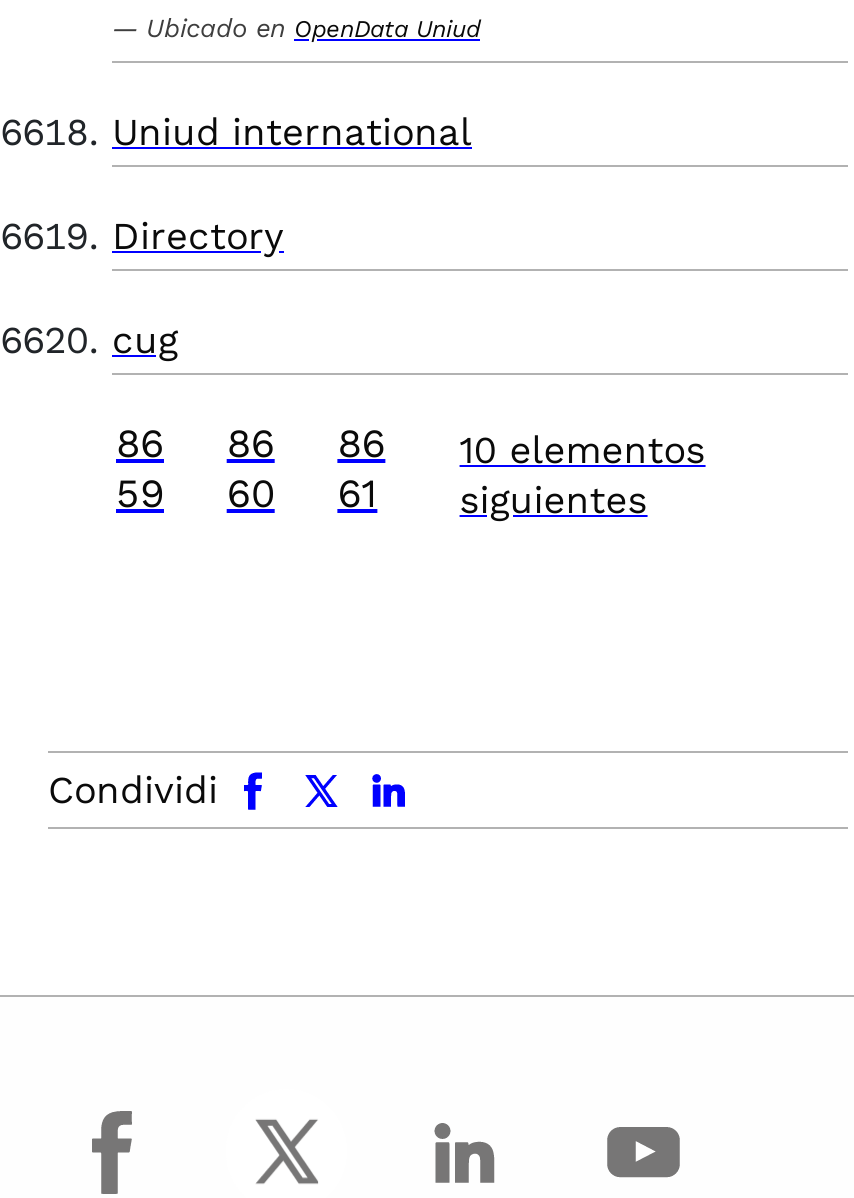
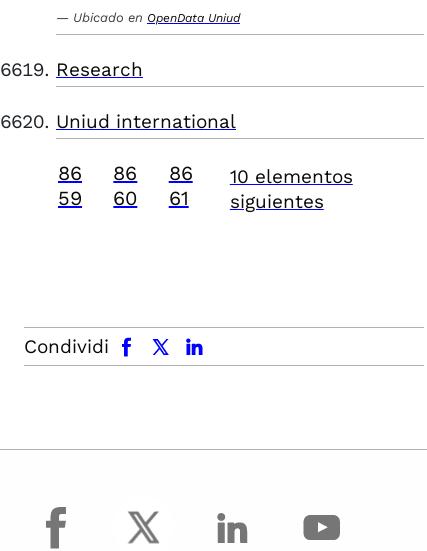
none -> [56,58,143,81] Research
moved [112,109,472,155] -> [56,110,236,133]: Uniud international
[112,213,284,363] Directory | cug -> none

